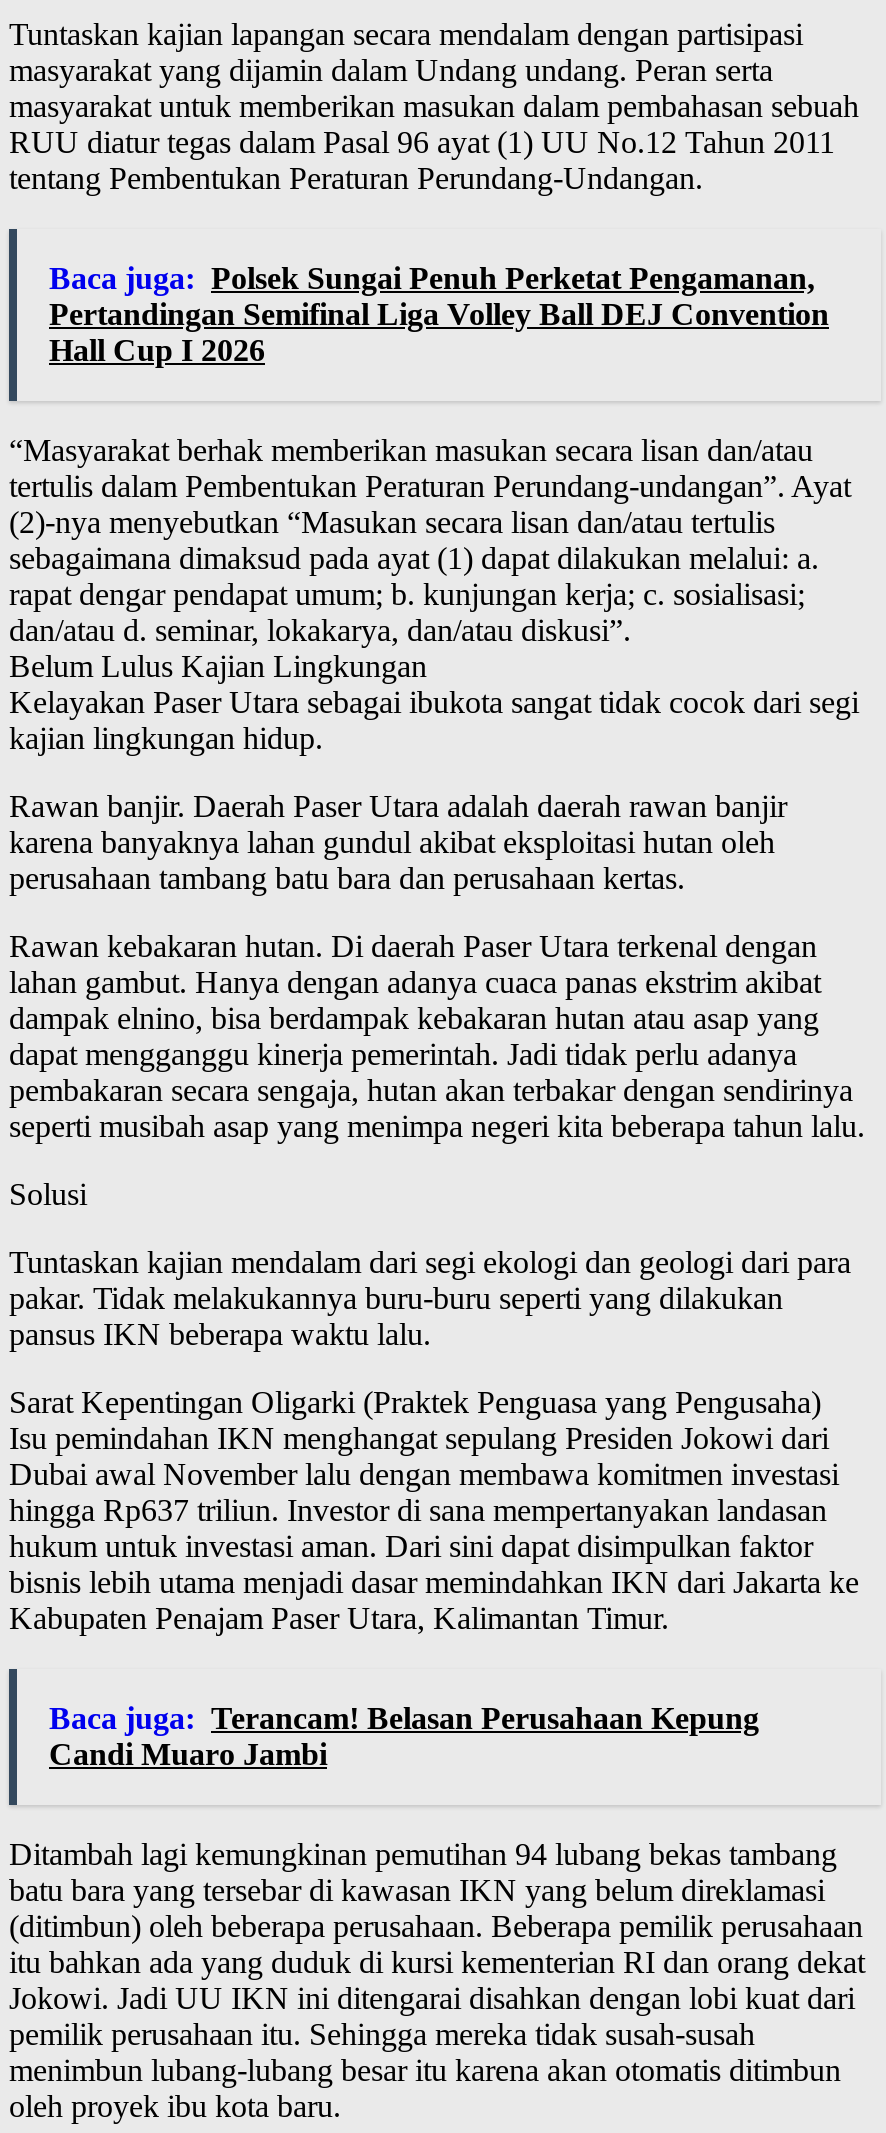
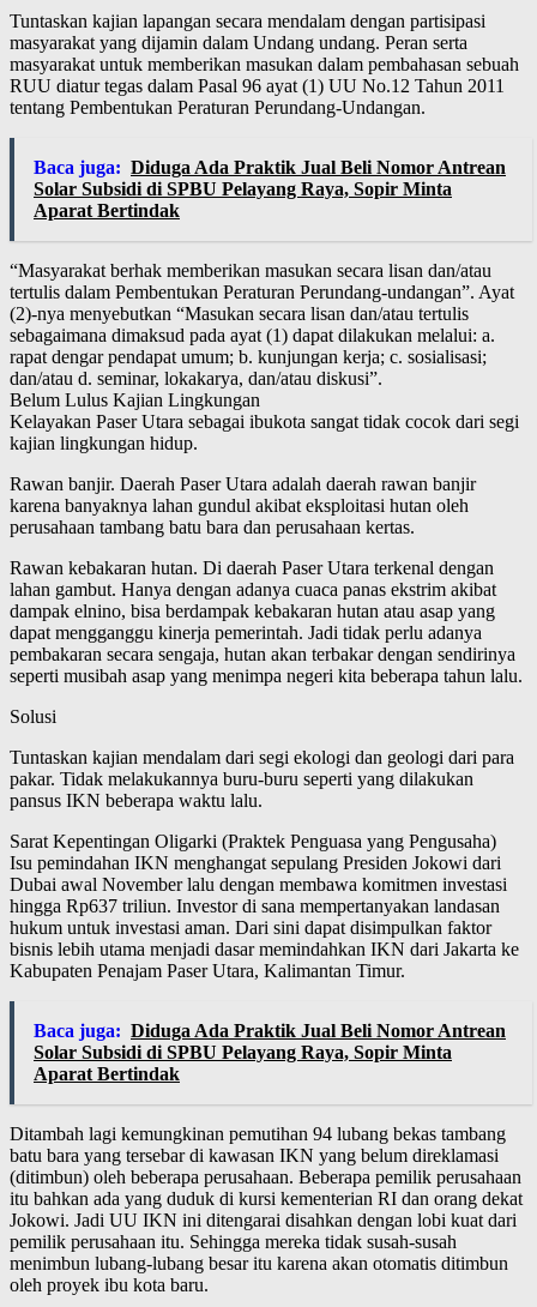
[49,262,829,368] Baca juga: Polsek Sungai Penuh Perketat Pengamanan, | Pertandingan Semifinal Liga Volley Ball DEJ Convention | Hall Cup I 2026 -> [34,158,506,221] Baca juga: Diduga Ada Praktik Jual Beli Nomor Antrean | Solar Subsidi di SPBU Pelayang Raya, Sopir Minta | Aparat Bertindak
[49,1702,759,1772] Baca juga: Terancam! Belasan Perusahaan Kepung | Candi Muaro Jambi -> [34,1021,506,1085] Baca juga: Diduga Ada Praktik Jual Beli Nomor Antrean | Solar Subsidi di SPBU Pelayang Raya, Sopir Minta | Aparat Bertindak

